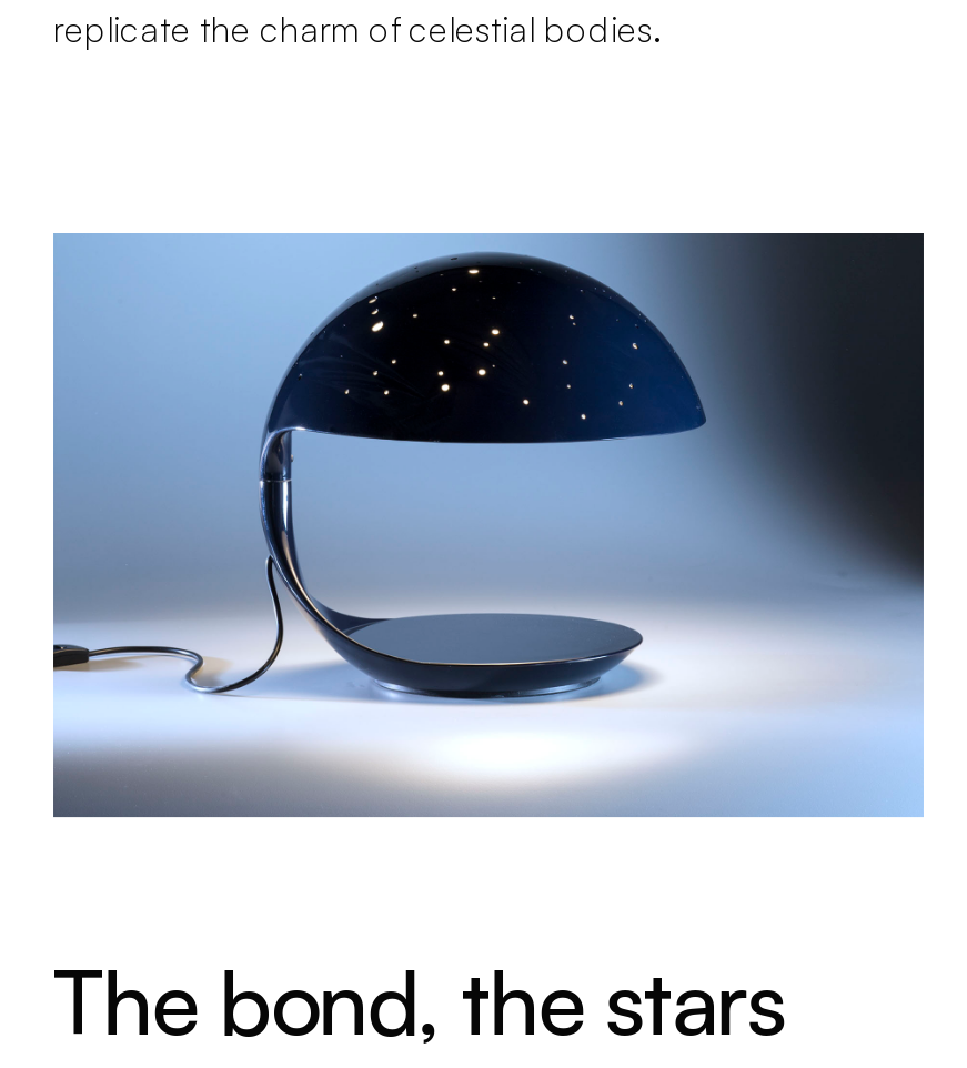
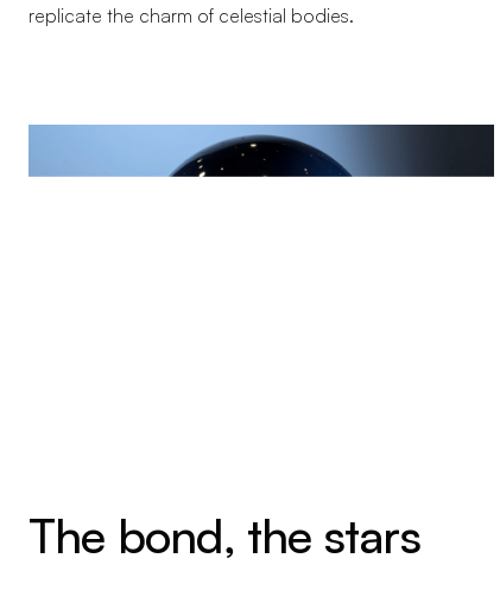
[51,329,926,819] [image] -> none

